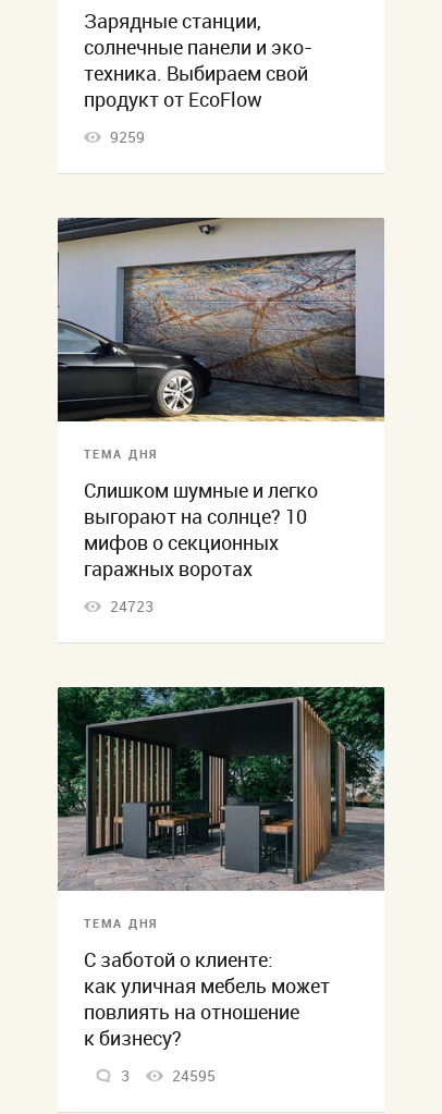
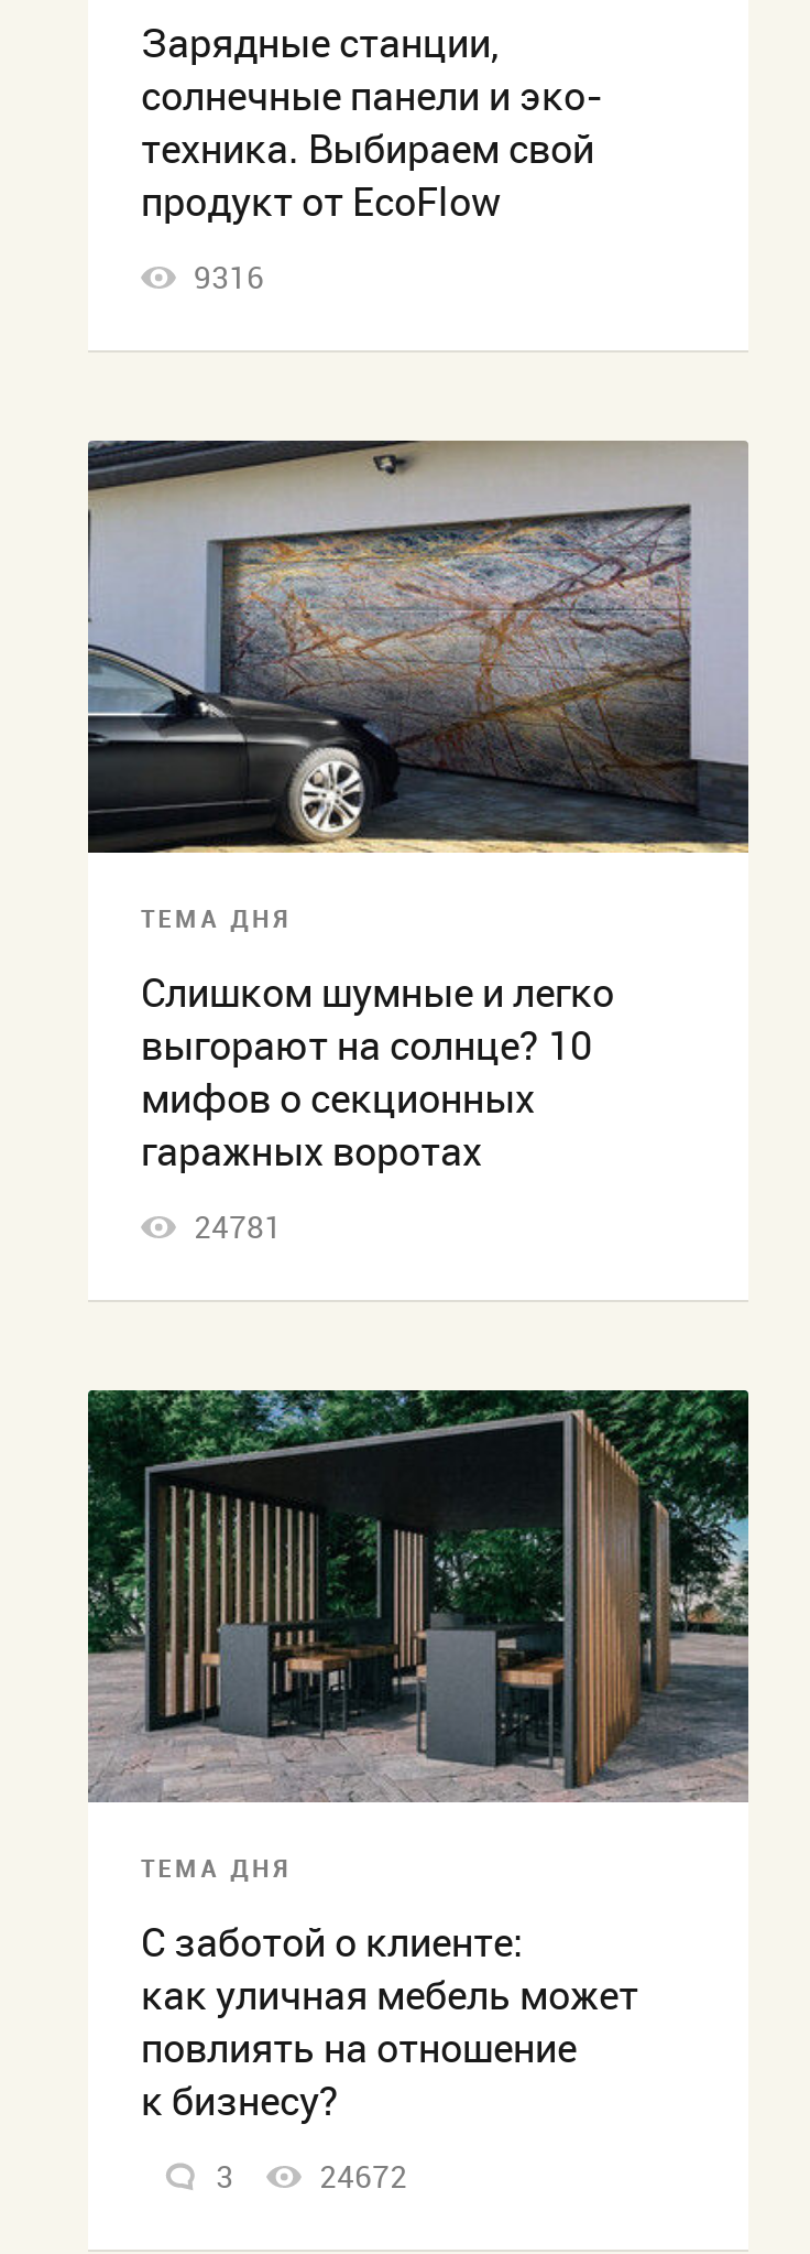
[110,128,145,146] 9259 -> [194,260,264,295] 9316
[110,598,154,615] 24723 -> [194,1210,282,1245] 24781
[172,1067,216,1085] 24595 -> [319,2159,407,2195] 24672

